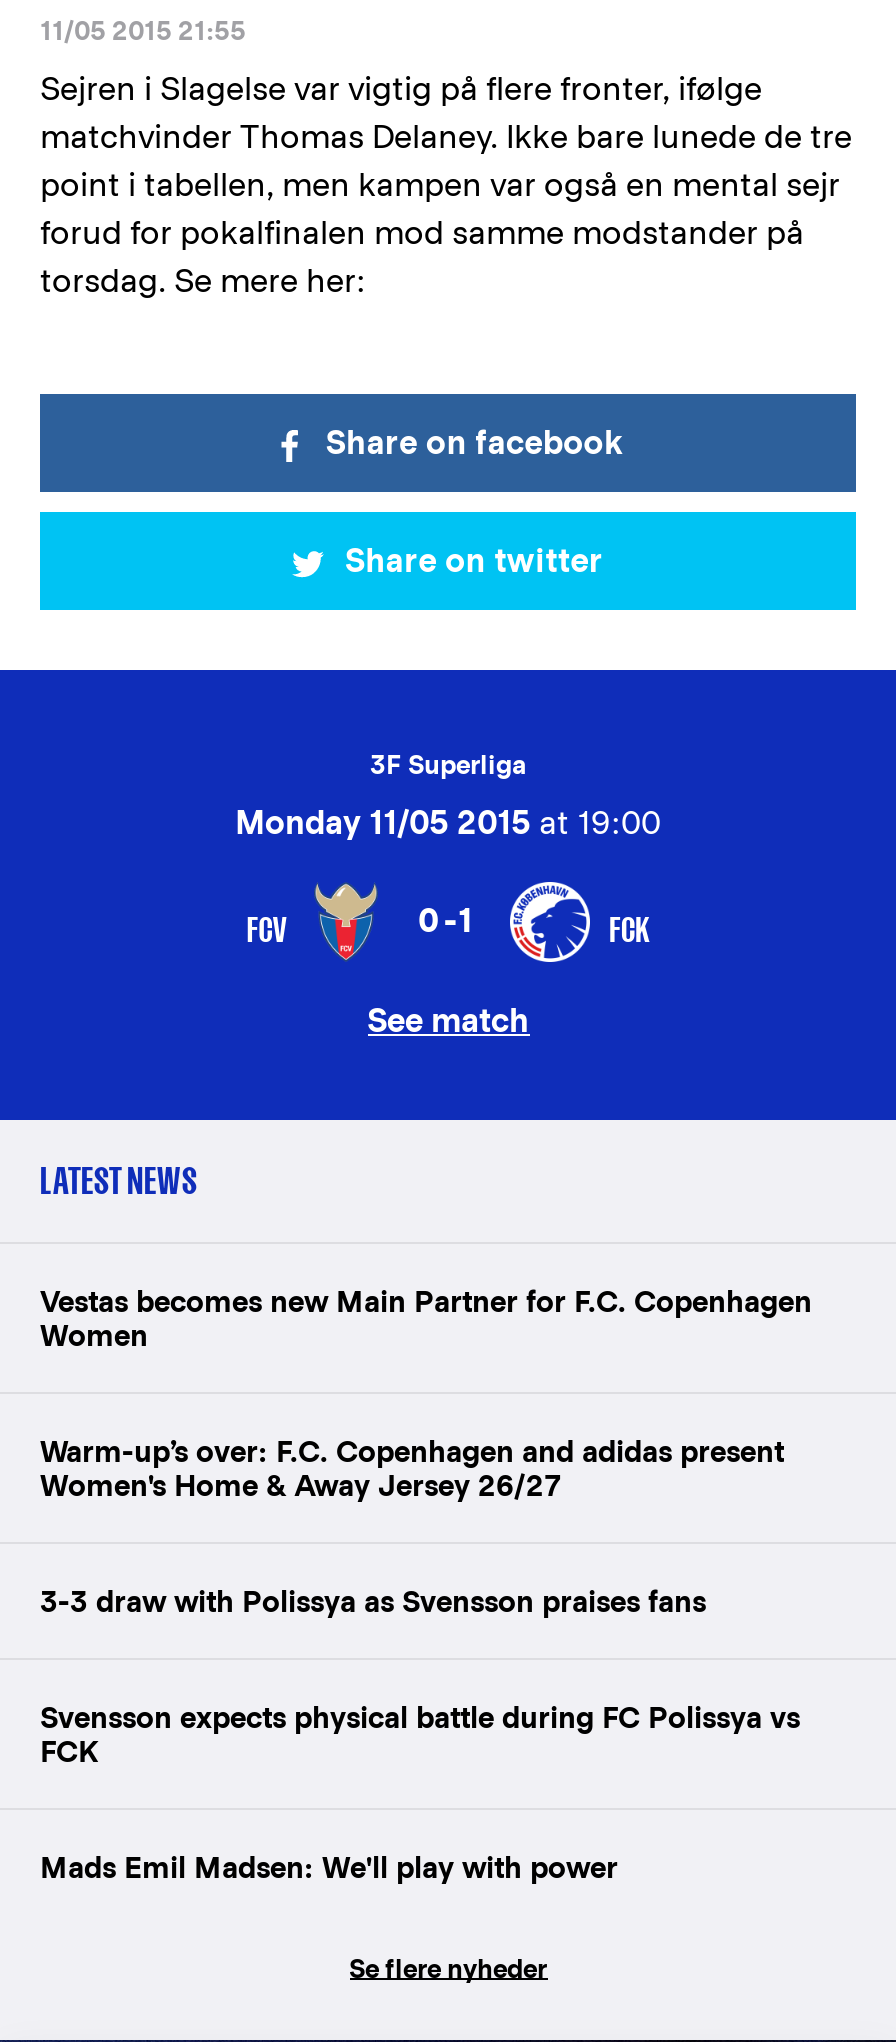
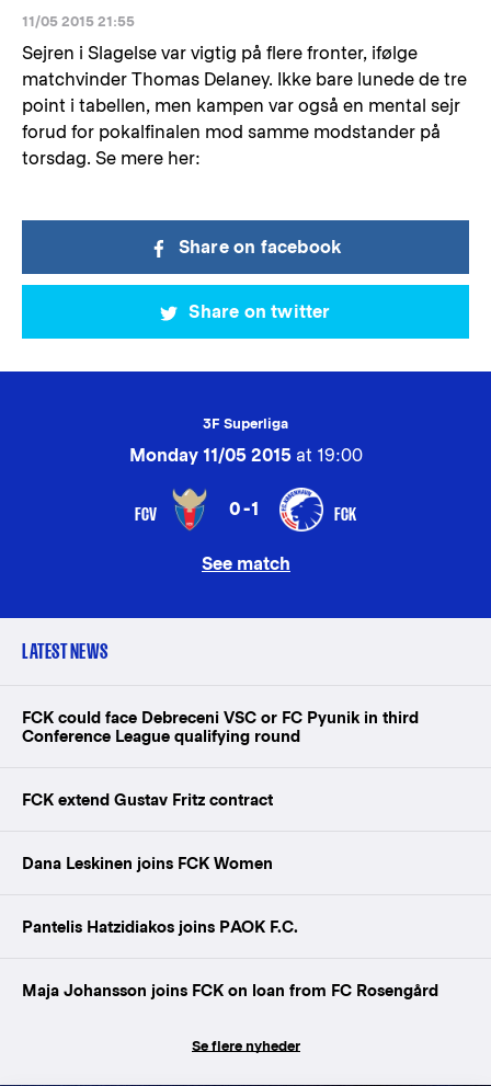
[40,1284,812,1352] Vestas becomes new Main Partner for F.C. Copenhagen | Women -> [22,708,419,745] FCK could face Debreceni VSC or FC Pyunik in third | Conference League qualifying round
[40,1434,784,1502] Warm-up’s over: F.C. Copenhagen and adidas present | Women's Home & Away Jersey 26/27 -> [22,790,273,809] FCK extend Gustav Fritz contract
[40,1584,706,1618] 3-3 draw with Polissya as Svensson praises fans -> [22,854,273,872] Dana Leskinen joins FCK Women
[40,1700,800,1768] Svensson expects physical battle during FC Polissya vs | FCK -> [22,917,298,936] Pantelis Hatzidiakos joins PAOK F.C.
[40,1850,618,1884] Mads Emil Madsen: We'll play with power -> [22,981,438,999] Maja Johansson joins FCK on loan from FC Rosengård

